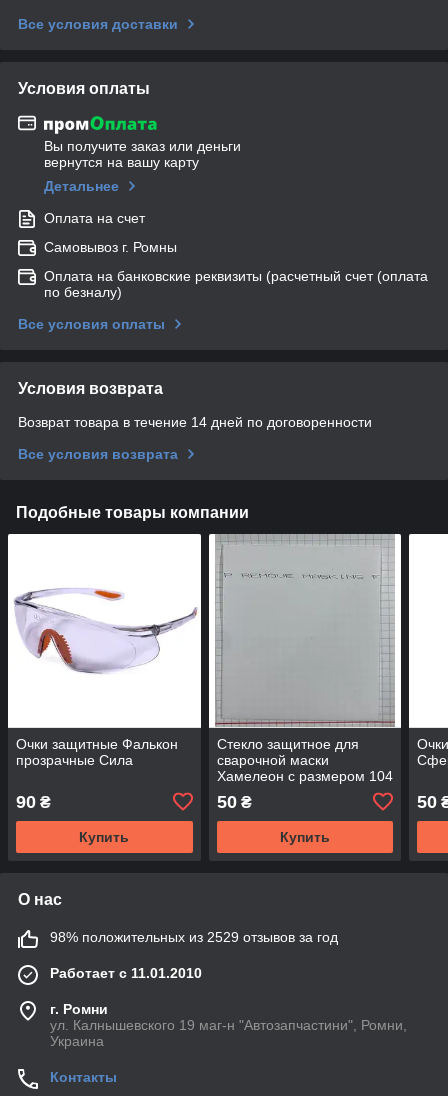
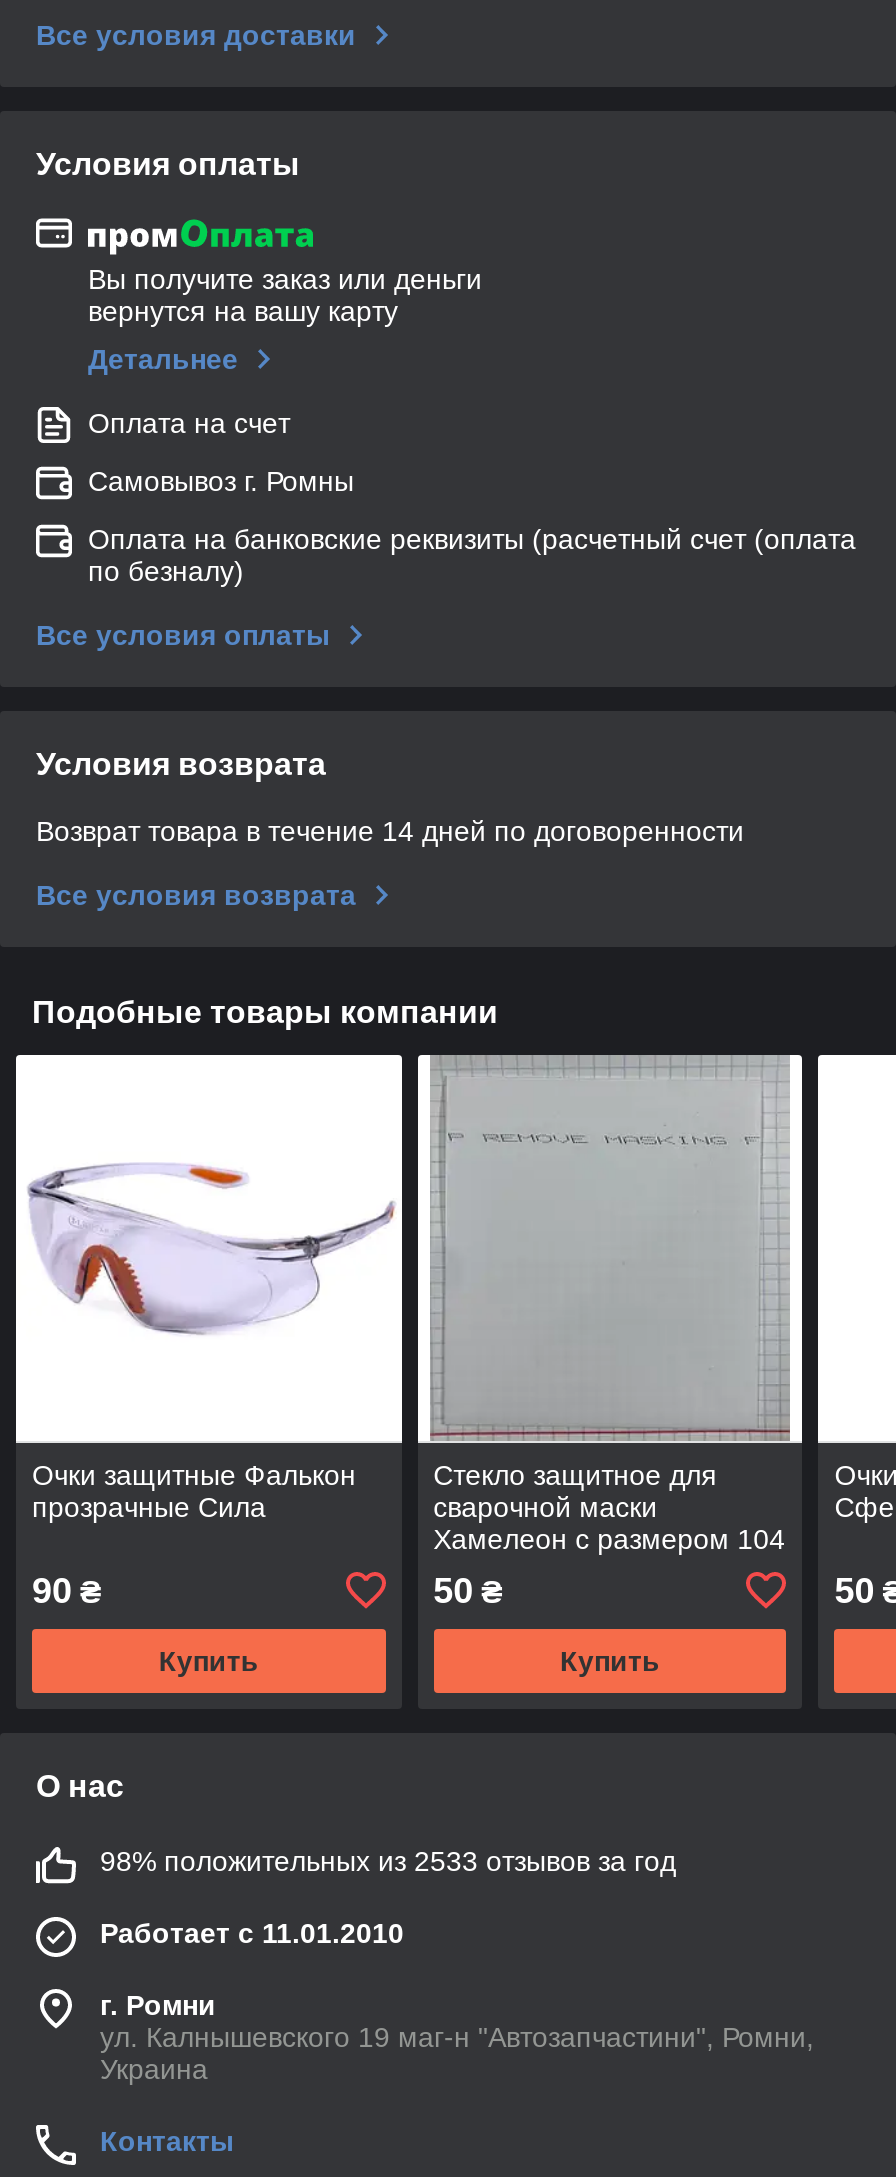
[50,929,338,945] 98% положительных из 2529 отзывов за год -> [100,1845,676,1877] 98% положительных из 2533 отзывов за год

